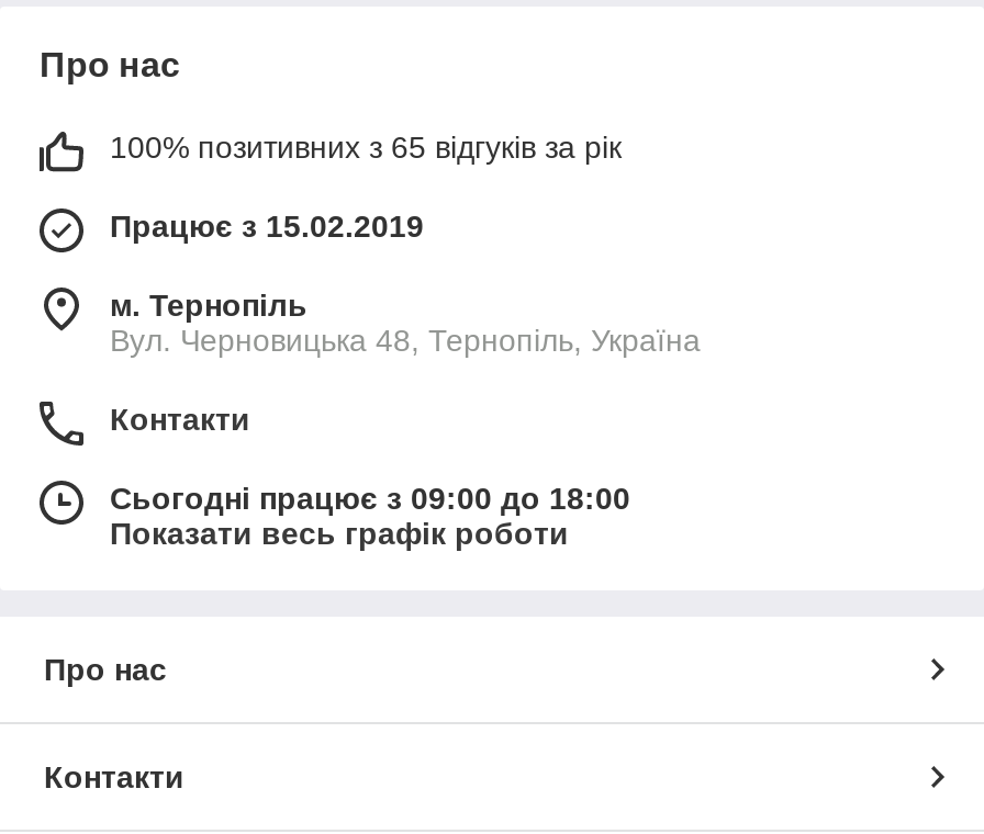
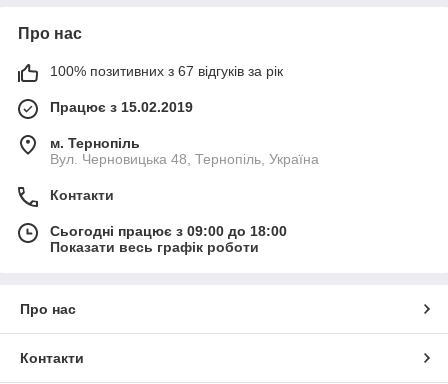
[110,129,622,164] 100% позитивних з 65 відгуків за рік -> [50,63,283,79] 100% позитивних з 67 відгуків за рік

